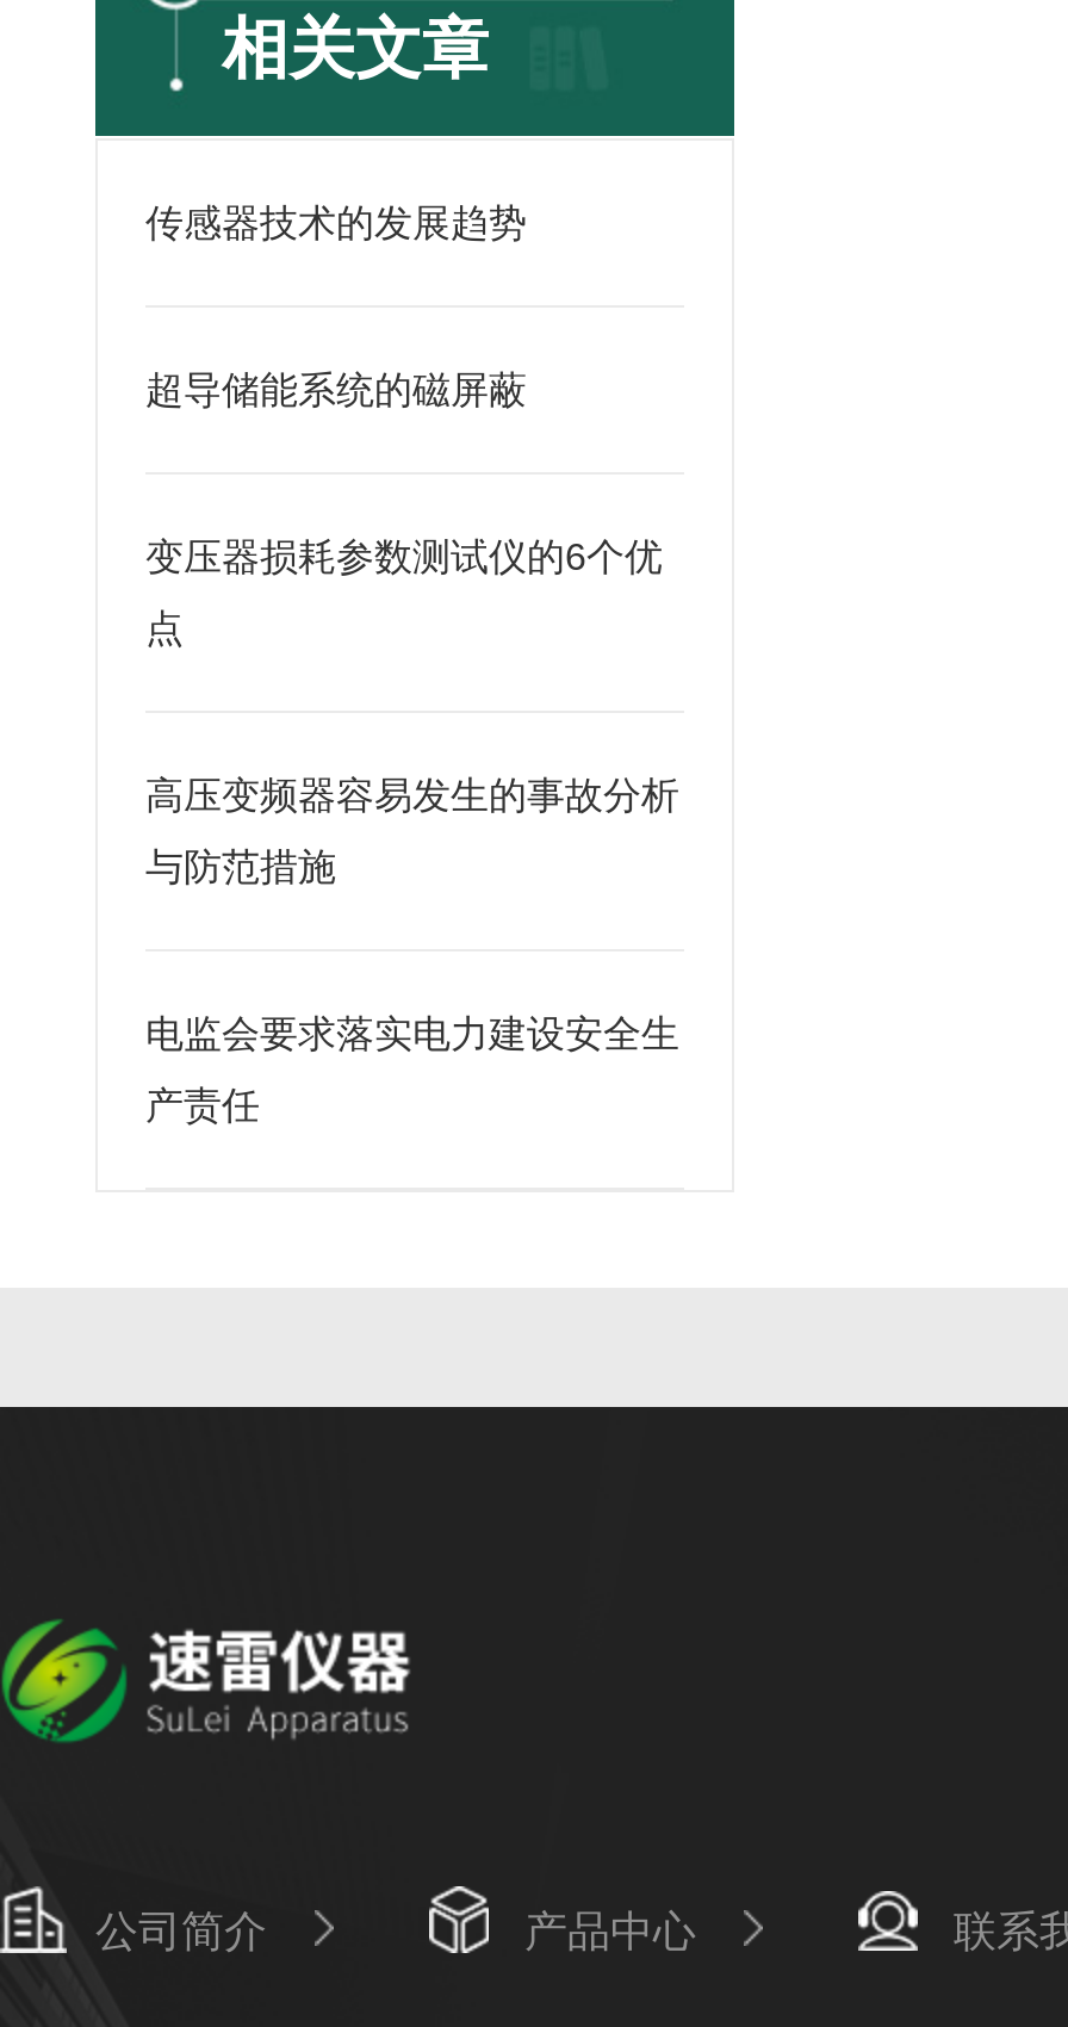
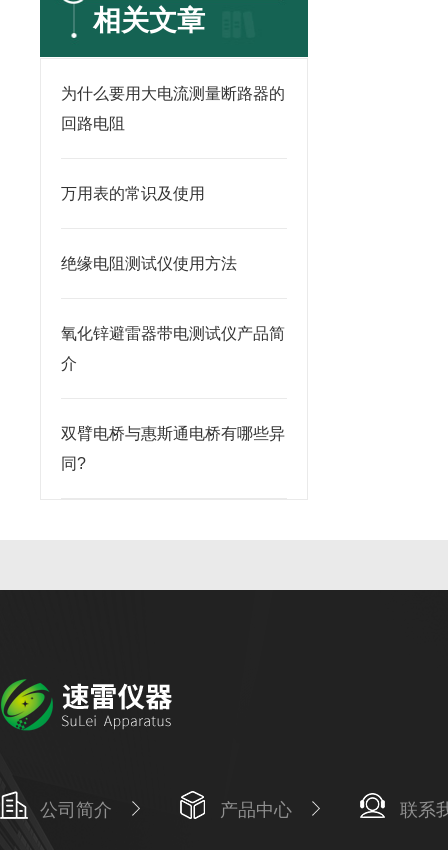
[145,203,527,243] 传感器技术的发展趋势 -> [61,85,285,102] 为什么要用大电流测量断路器的
[145,370,527,410] 超导储能系统的磁屏蔽 -> [61,115,125,132] 回路电阻
[145,537,663,577] 变压器损耗参数测试仪的6个优 -> [61,185,205,202] 万用表的常识及使用
[145,608,184,649] 点 -> [61,255,237,272] 绝缘电阻测试仪使用方法
[145,775,679,816] 高压变频器容易发生的事故分析 -> [61,325,285,342] 氧化锌避雷器带电测试仪产品简
[145,847,336,887] 与防范措施 -> [61,355,77,372] 介
[145,1013,679,1054] 电监会要求落实电力建设安全生 -> [61,425,285,442] 双臂电桥与惠斯通电桥有哪些异
[145,1085,260,1126] 产责任 -> [61,455,86,472] 同?

